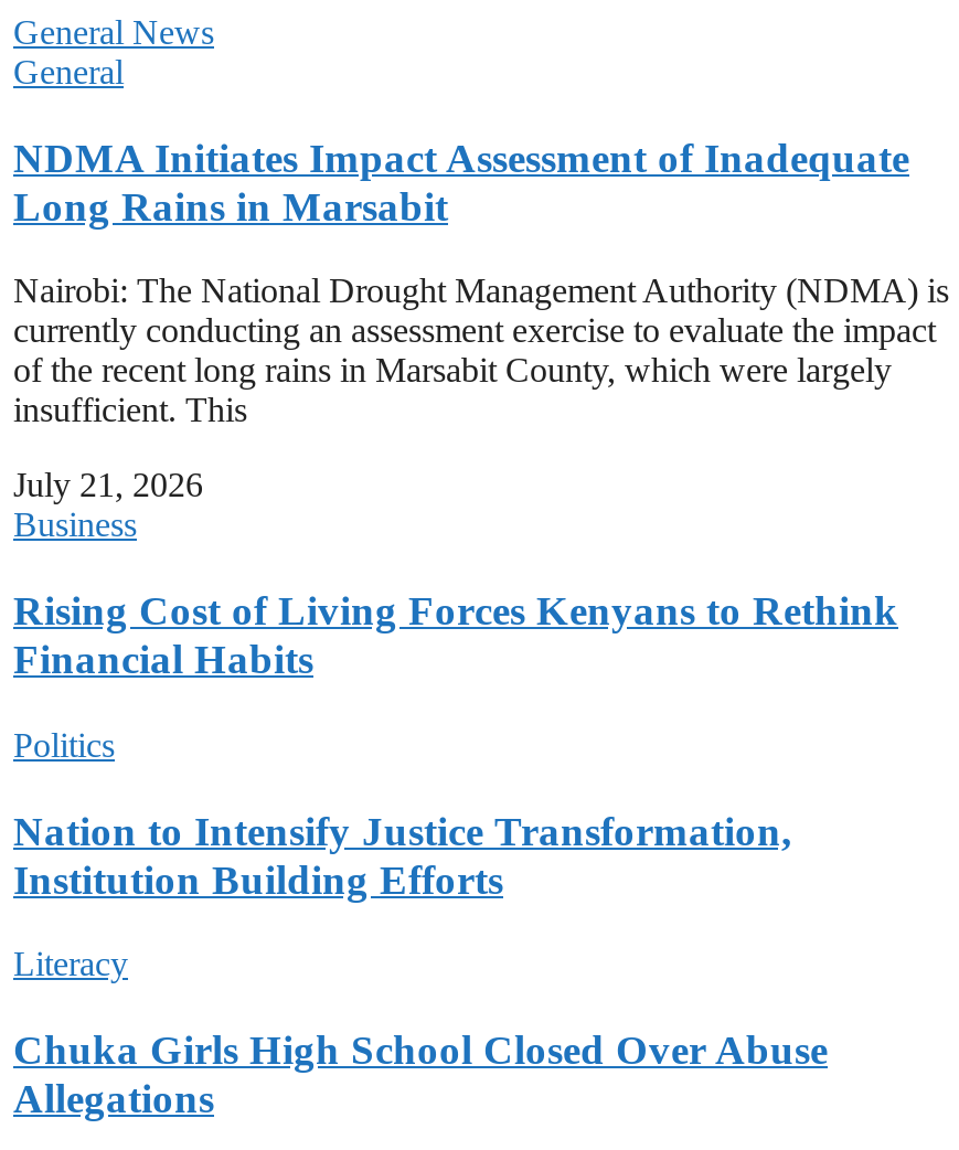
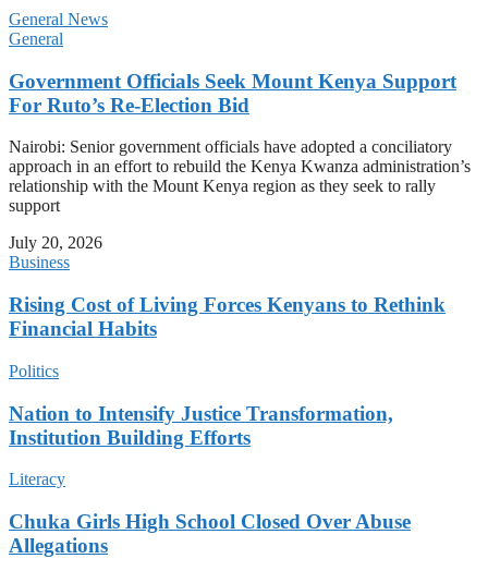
[13,134,909,229] NDMA Initiates Impact Assessment of Inadequate | Long Rains in Marsabit -> [9,69,456,116] Government Officials Seek Mount Kenya Support | For Ruto’s Re-Election Bid
[13,272,949,429] Nairobi: The National Drought Management Authority (NDMA) is | currently conducting an assessment exercise to evaluate the impact | of the recent long rains in Marsabit County, which were largely | insufficient. This -> [9,138,471,215] Nairobi: Senior government officials have adopted a conciliatory | approach in an effort to rebuild the Kenya Kwanza administration’s | relationship with the Mount Kenya region as they seek to rally | support
[13,467,203,504] July 21, 2026 -> [9,234,102,252] July 20, 2026

